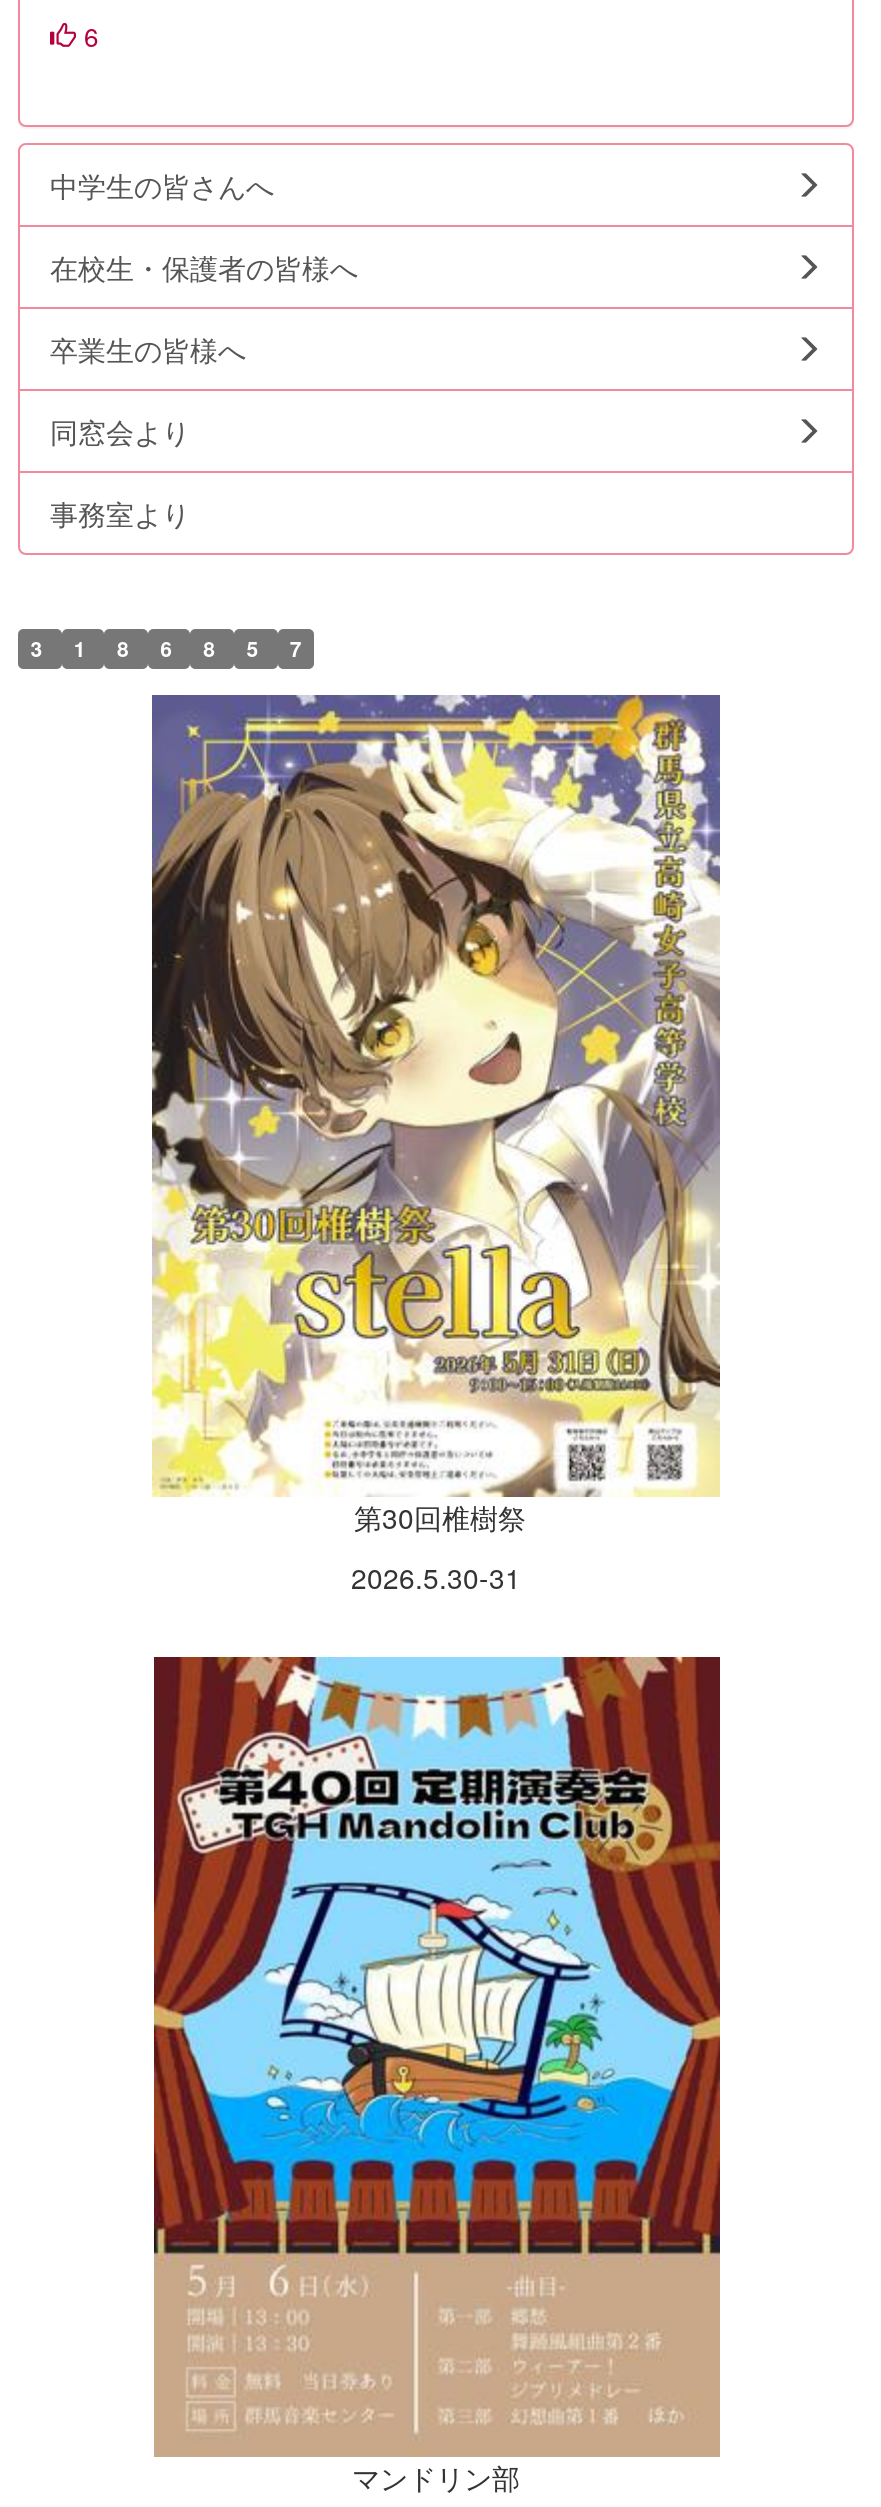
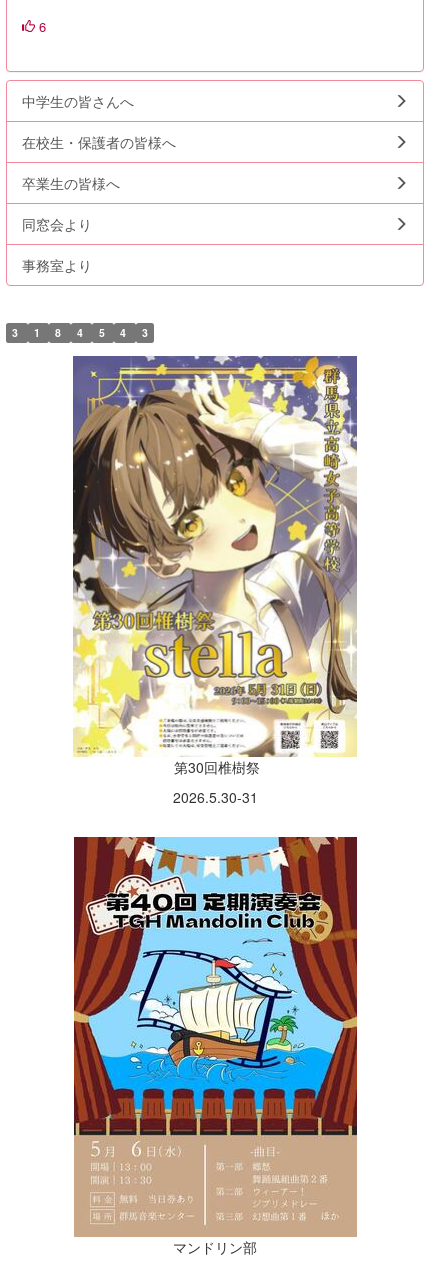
[160,633,221,663] 6 | 8 -> [77,325,86,340] 4
[290,633,302,663] 7 -> [120,325,148,340] 4 | 3

